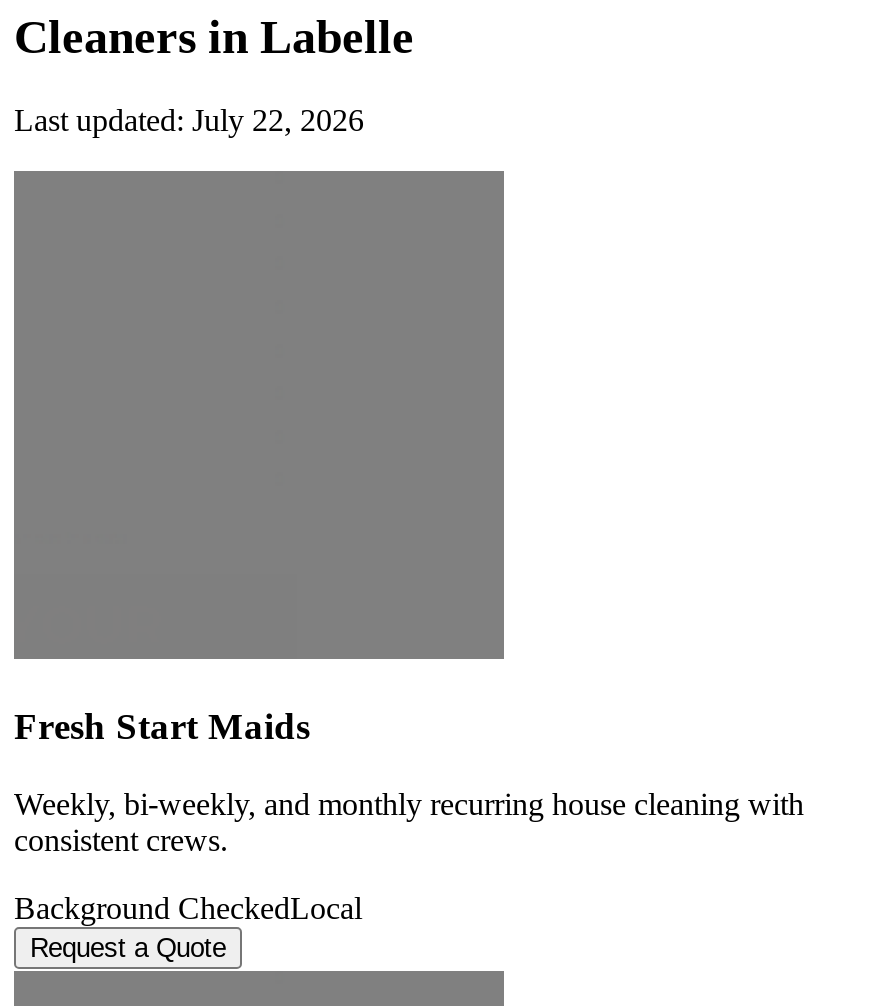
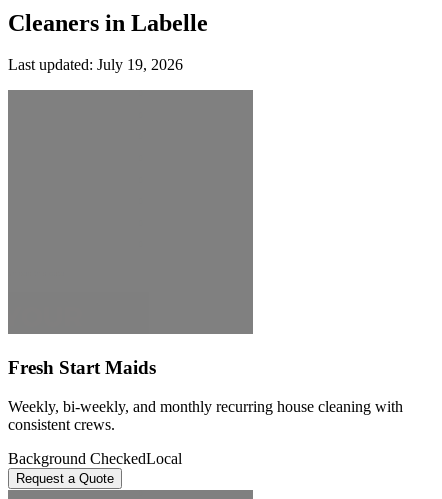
[14,104,364,138] Last updated: July 22, 2026 -> [8,56,183,73] Last updated: July 19, 2026

